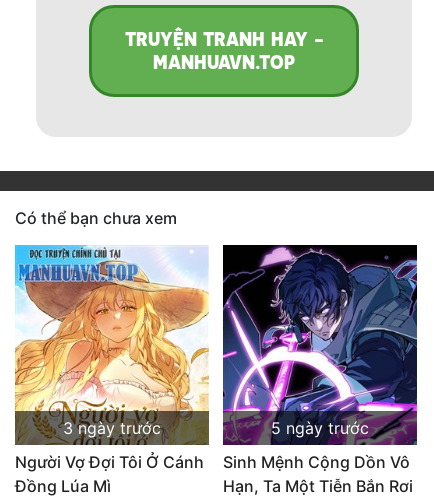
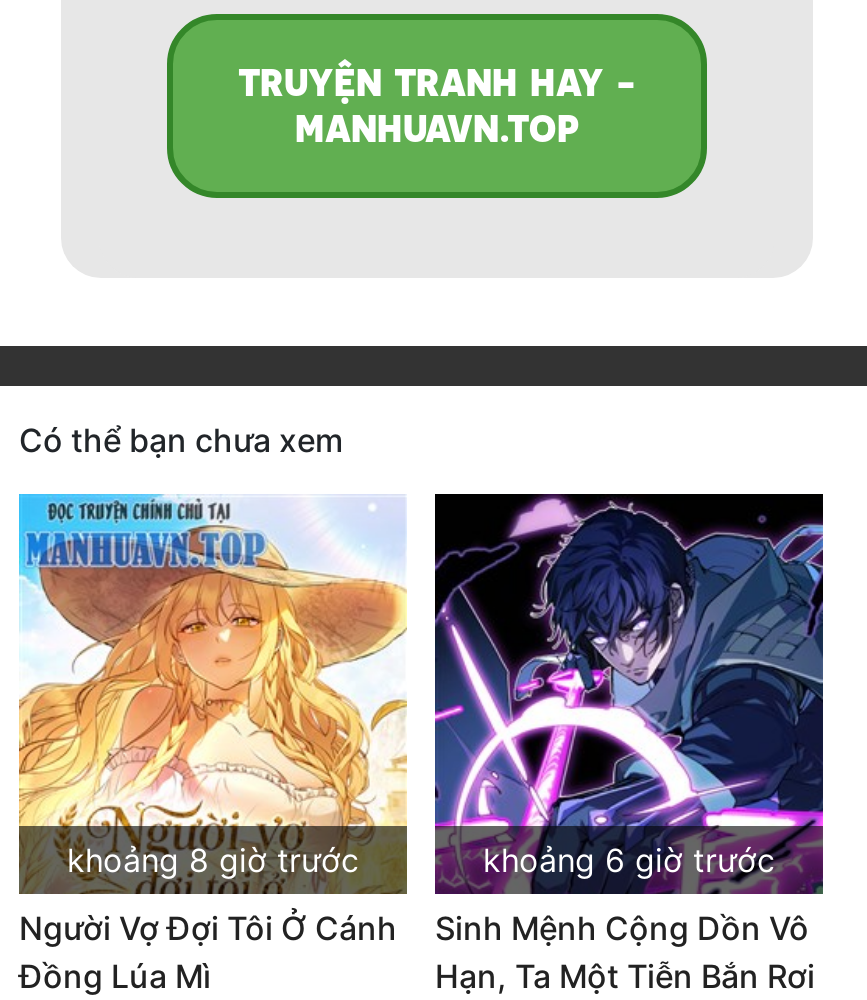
[63,418,161,438] 3 ngày trước -> [67,839,359,879] khoảng 8 giờ trước
[271,418,369,438] 5 ngày trước -> [483,839,775,879] khoảng 6 giờ trước

